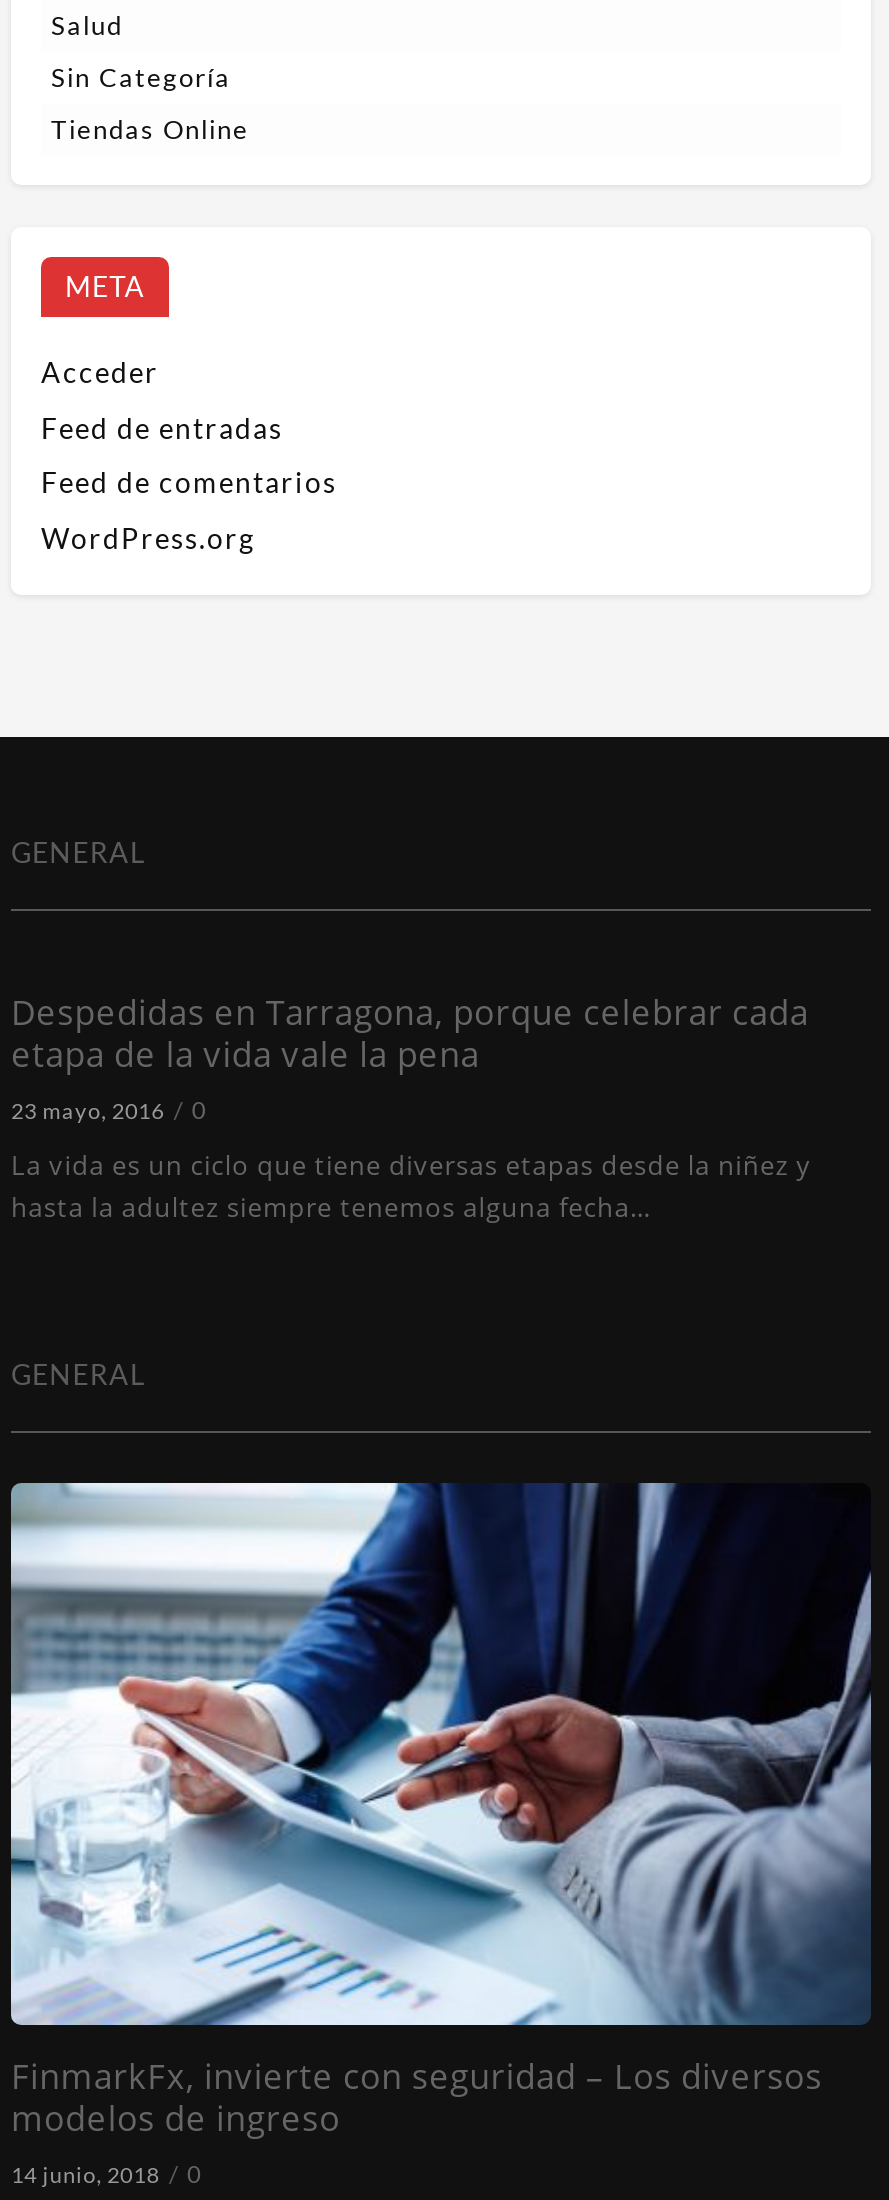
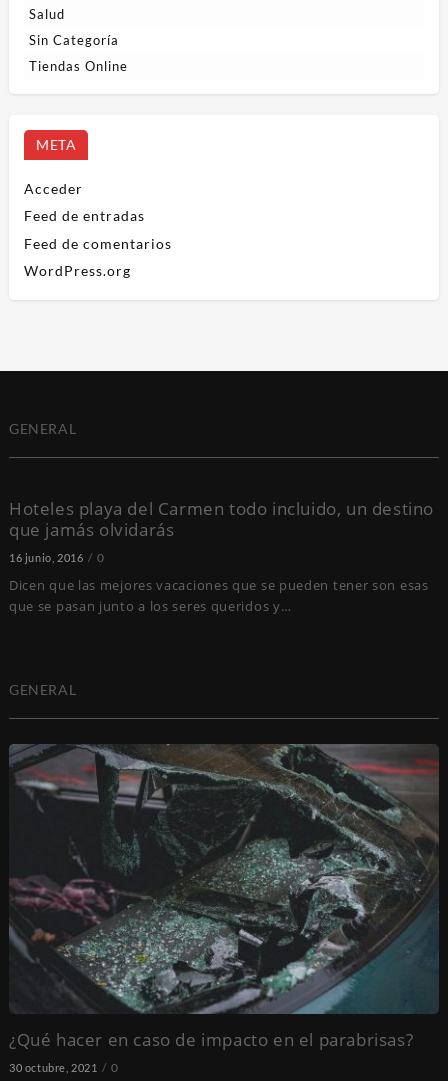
[11,990,809,1124] Despedidas en Tarragona, porque celebrar cada | etapa de la vida vale la pena | 23 mayo, 2016 -> [9,497,434,564] Hoteles playa del Carmen todo incluido, un destino | que jamás olvidarás | 16 junio, 2016
[11,1148,812,1226] La vida es un ciclo que tiene diversas etapas desde la niñez y | hasta la adultez siempre tenemos alguna fecha… -> [9,576,429,615] Dicen que las mejores vacaciones que se pueden tener son esas | que se pasan junto a los seres queridos y…
[9,1480,871,2187] [image] | FinmarkFx, invierte con seguridad – Los diversos | modelos de ingreso | 14 junio, 2018 -> [9,743,439,1074] [image] | ¿Qué hacer en caso de impacto en el parabrisas? | 30 octubre, 2021

